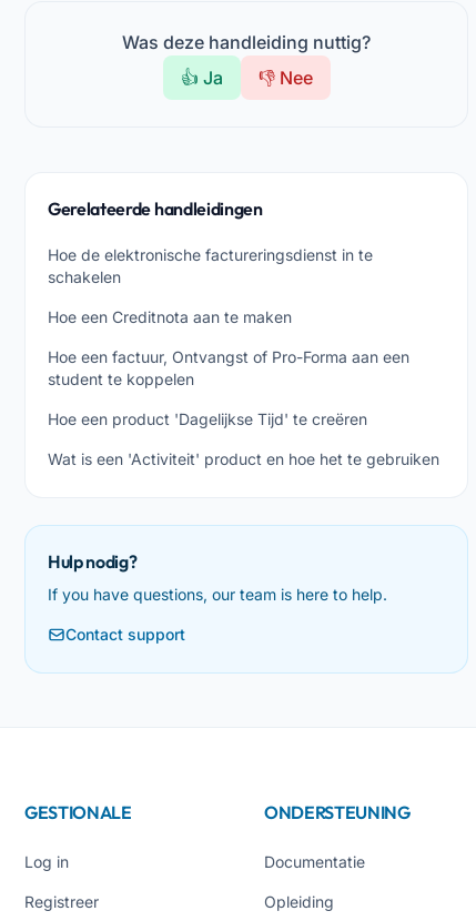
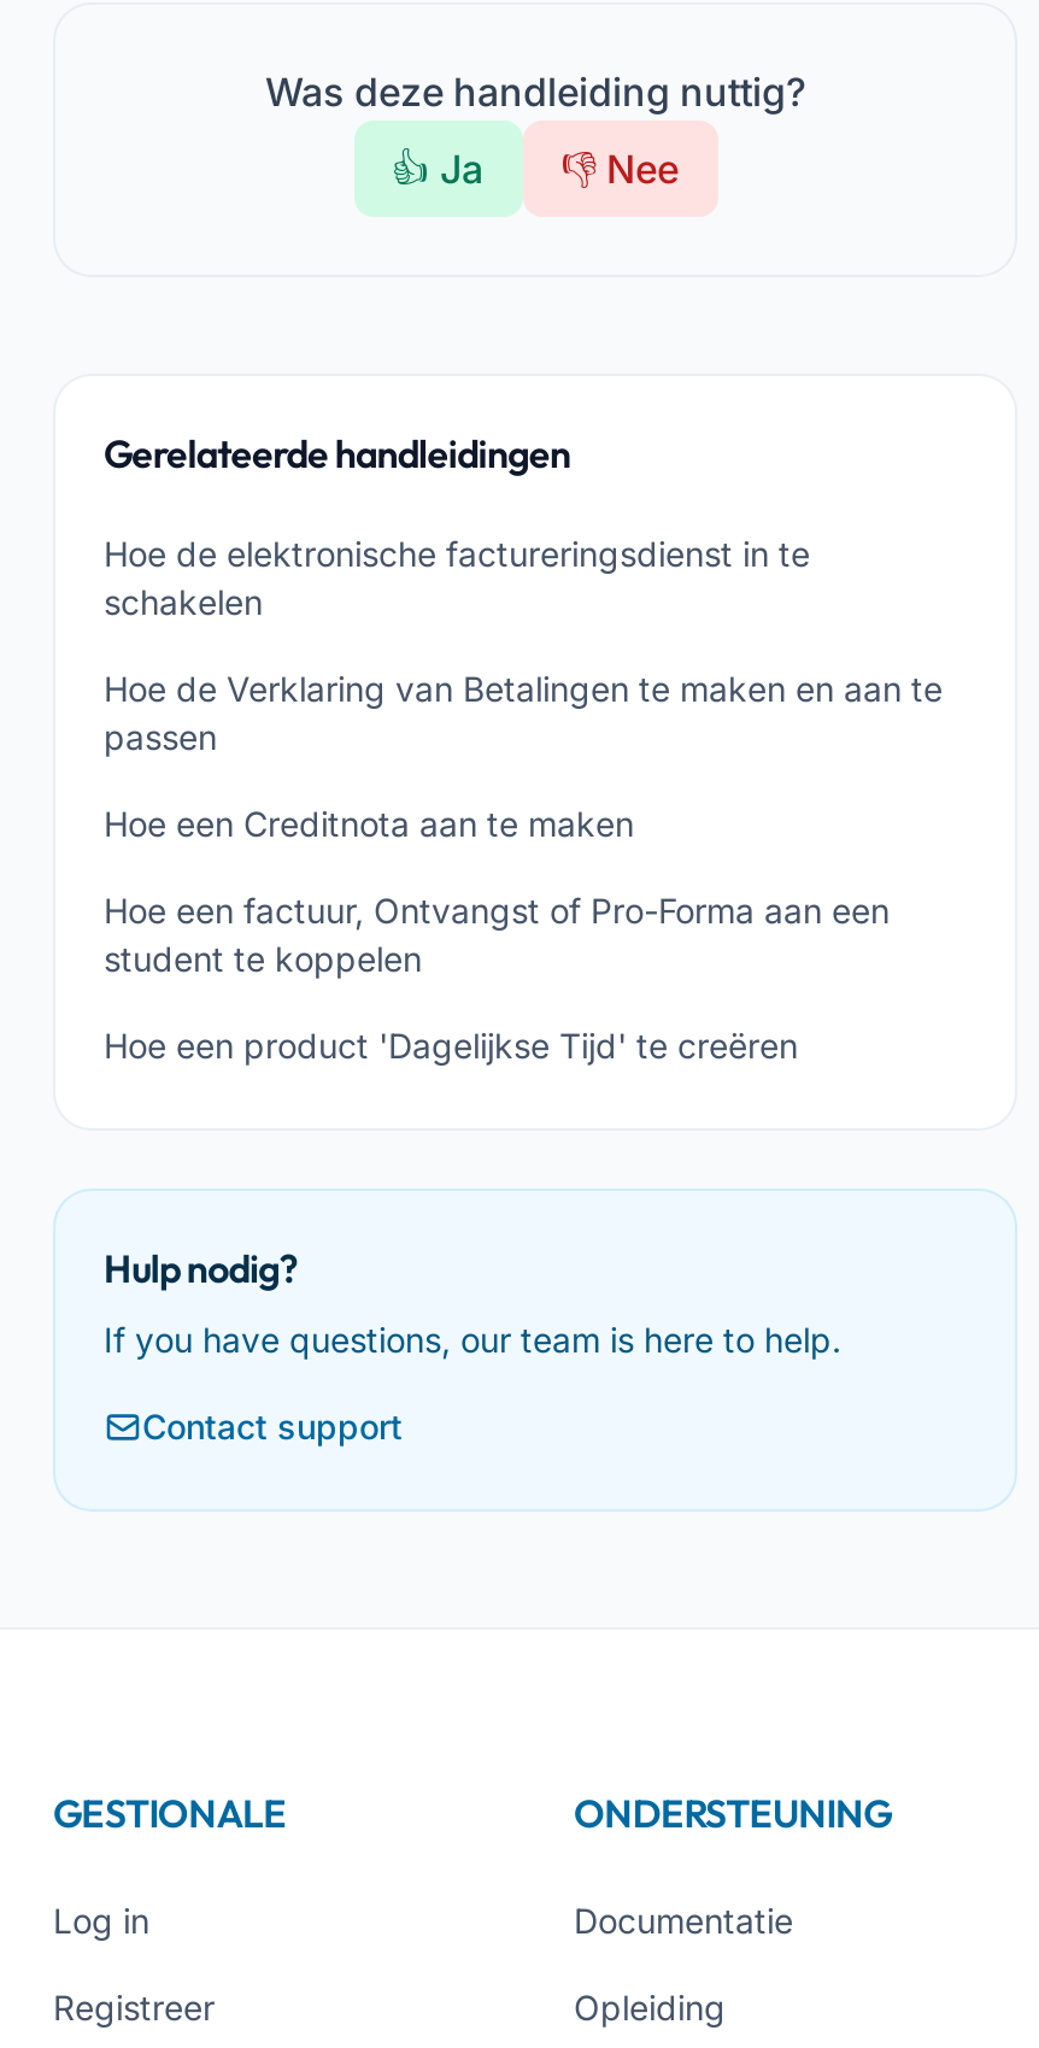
none -> [104,668,943,757] Hoe de Verklaring van Betalingen te maken en aan te | passen
moved [48,307,409,428] -> [104,803,890,1066]: Hoe een Creditnota aan te maken | Hoe een factuur, Ontvangst of Pro-Forma aan een | student te koppelen | Hoe een product 'Dagelijkse Tijd' te creëren
[48,449,439,468] Wat is een 'Activiteit' product en hoe het te gebruiken -> none

